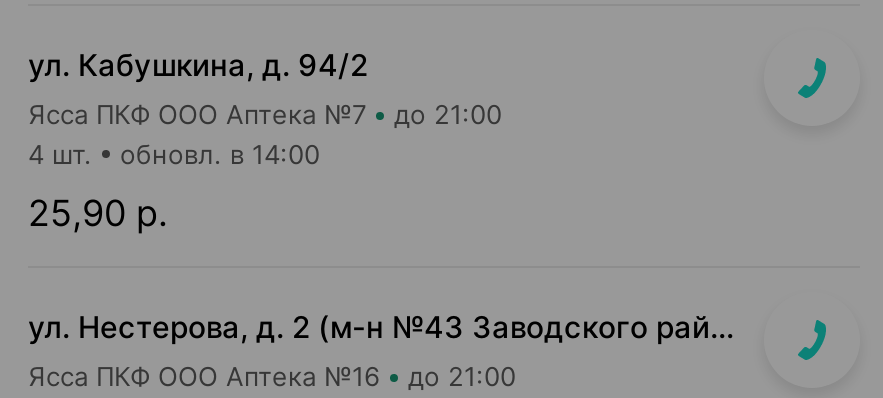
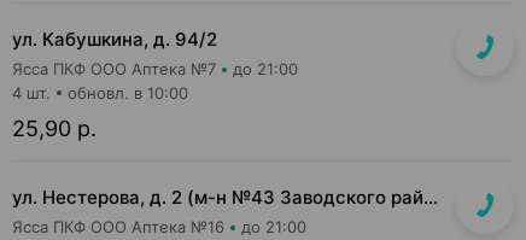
[28,138,320,170] 4 шт. обновл. в 14:00 -> [12,83,188,103] 4 шт. обновл. в 10:00

